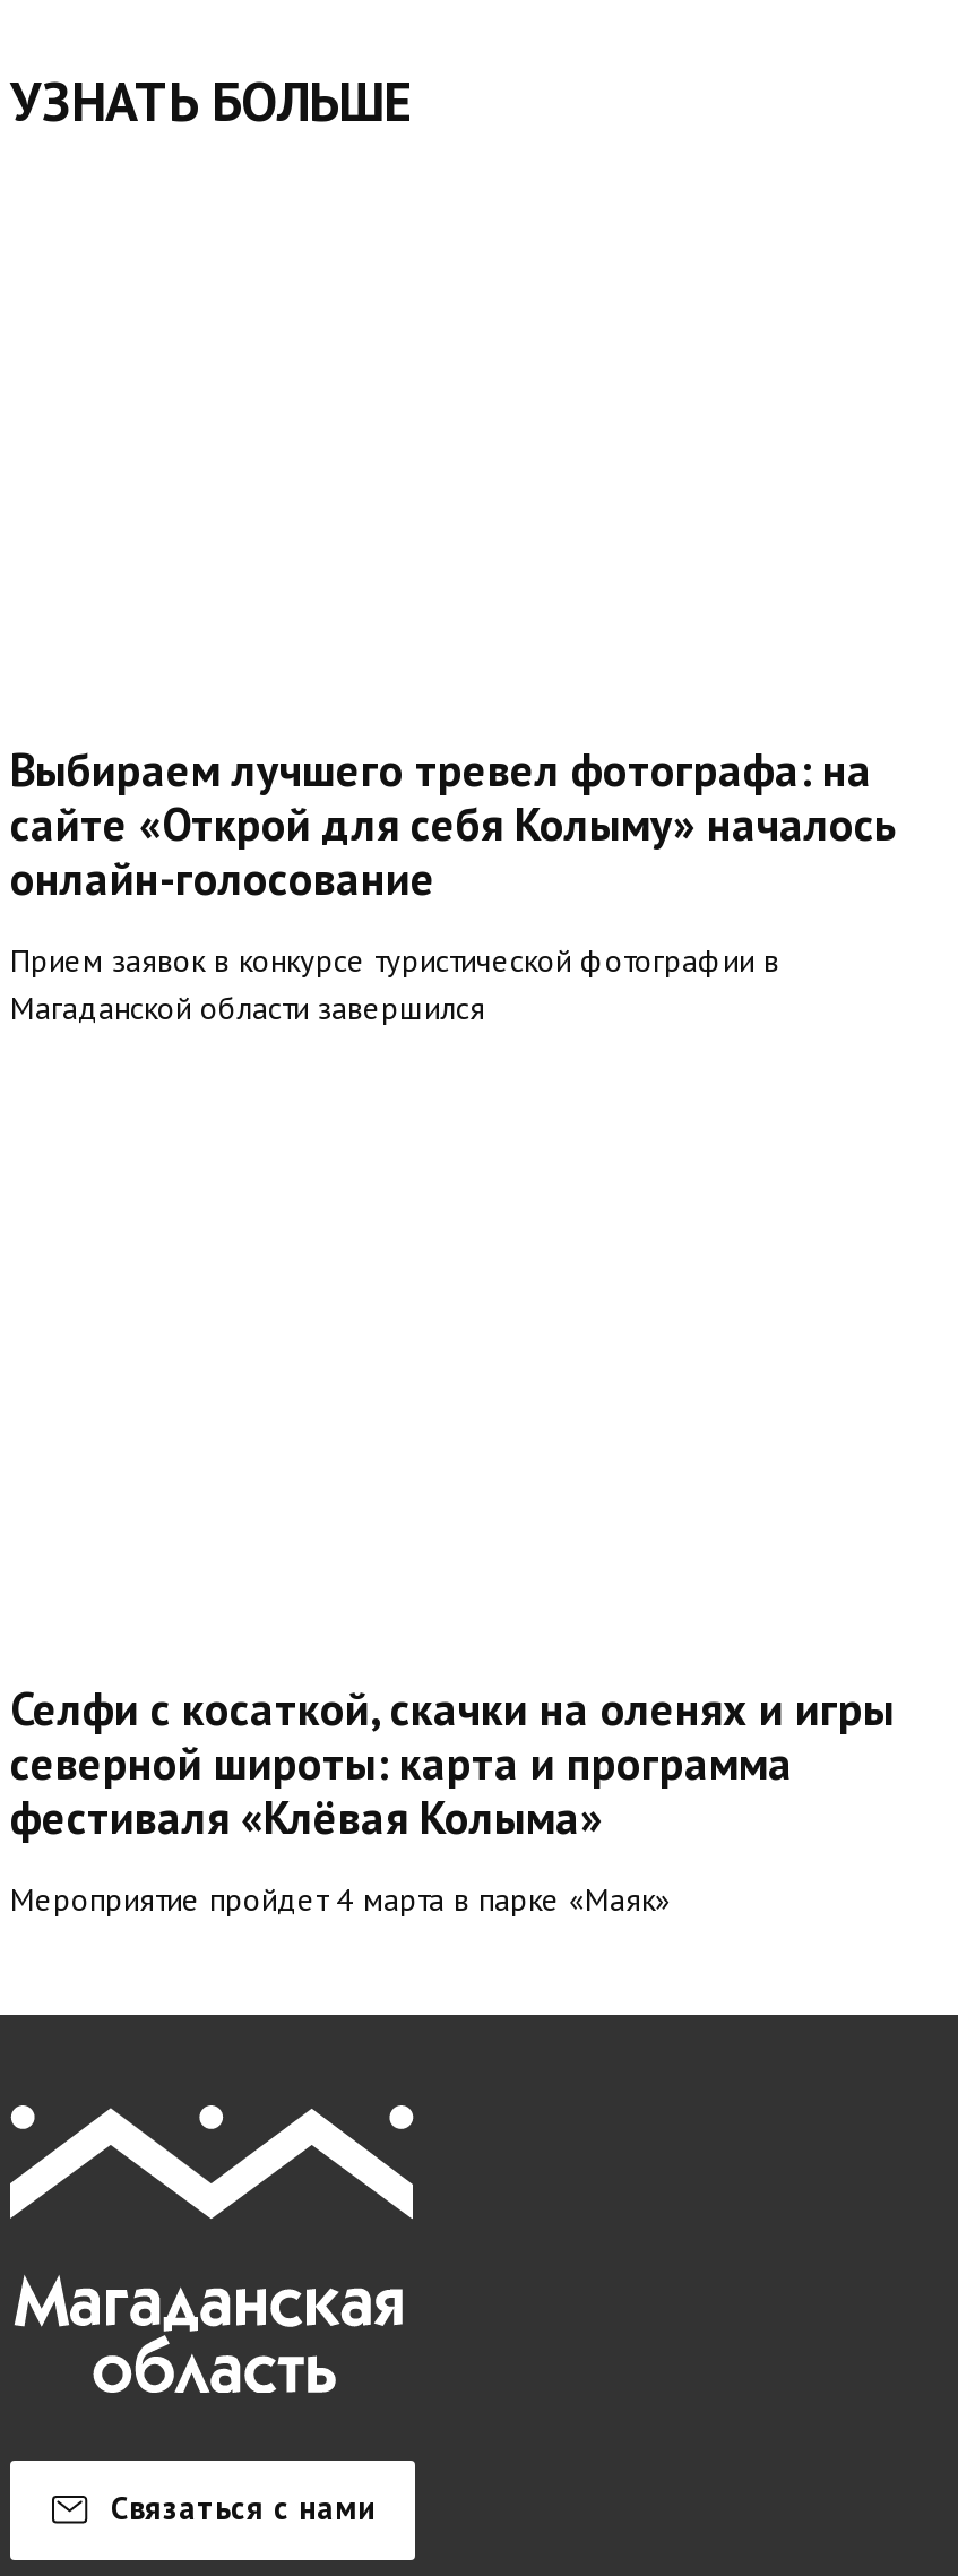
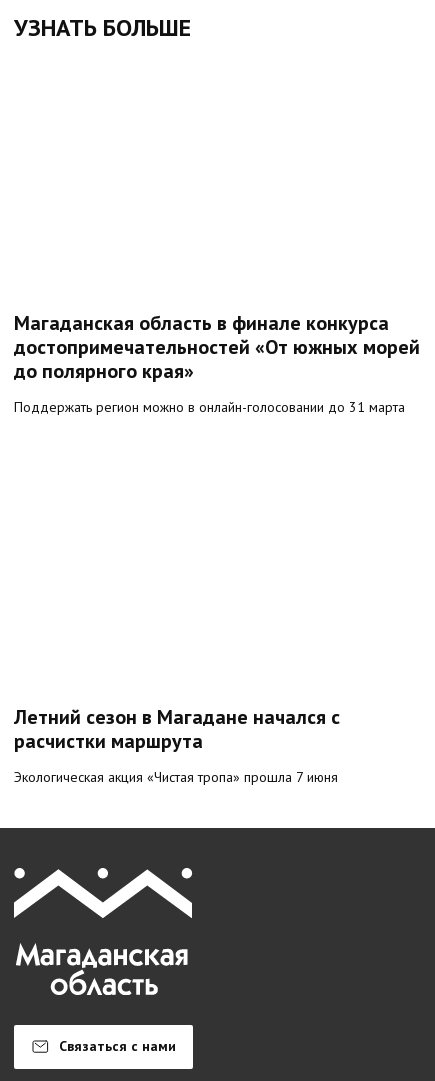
[10,741,897,908] Выбираем лучшего тревел фотографа: на | сайте «Открой для себя Колыму» началось | онлайн-голосование -> [14,310,420,384] Магаданская область в финале конкурса | достопримечательностей «От южных морей | до полярного края»
[10,940,779,1028] Прием заявок в конкурсе туристической фотографии в | Магаданской области завершился -> [14,398,405,416] Поддержать регион можно в онлайн-голосовании до 31 марта
[10,1680,895,1847] Селфи с косаткой, скачки на оленях и игры | северной широты: карта и программа | фестиваля «Клёвая Колыма» -> [14,704,340,754] Летний сезон в Магадане начался с | расчистки маршрута
[10,1879,671,1920] Мероприятие пройдет 4 марта в парке «Маяк» -> [14,768,338,786] Экологическая акция «Чистая тропа» прошла 7 июня

